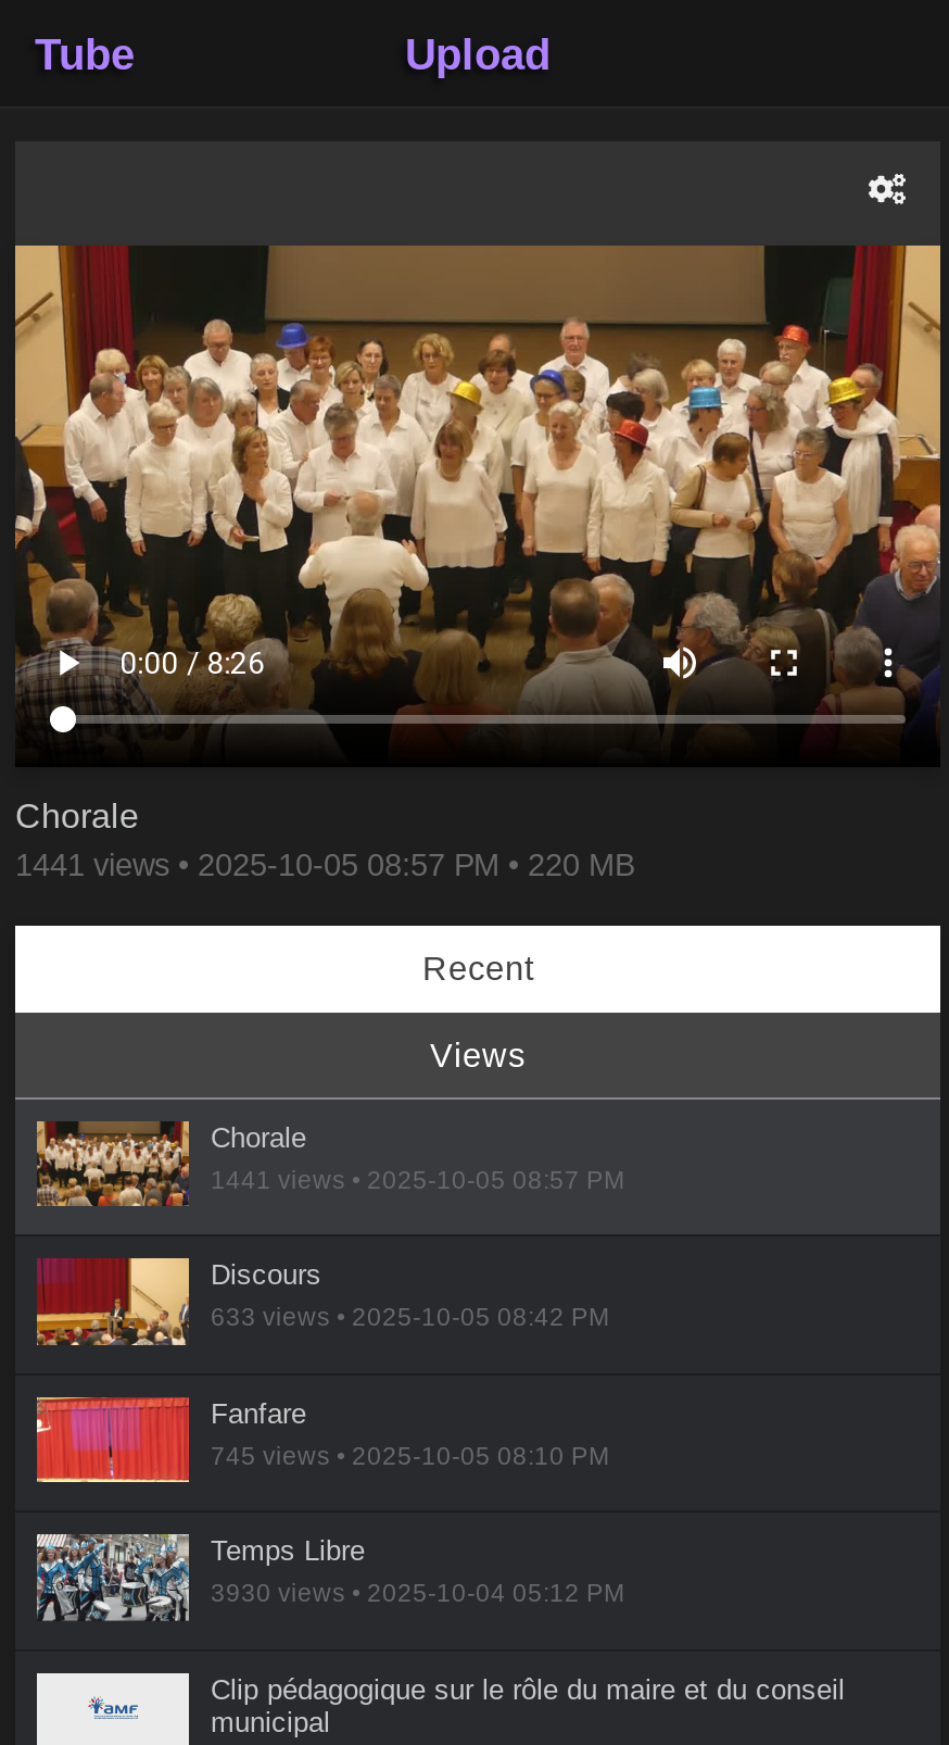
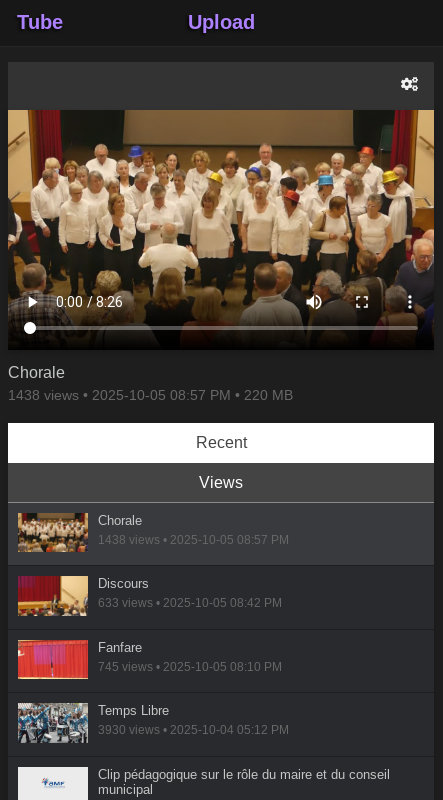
[15,848,634,882] 1441 views • 2025-10-05 08:57 PM • 220 MB -> [8,387,293,403] 1438 views • 2025-10-05 08:57 PM • 220 MB
[211,1165,625,1193] 1441 views • 2025-10-05 08:57 PM -> [98,533,289,546] 1438 views • 2025-10-05 08:57 PM

